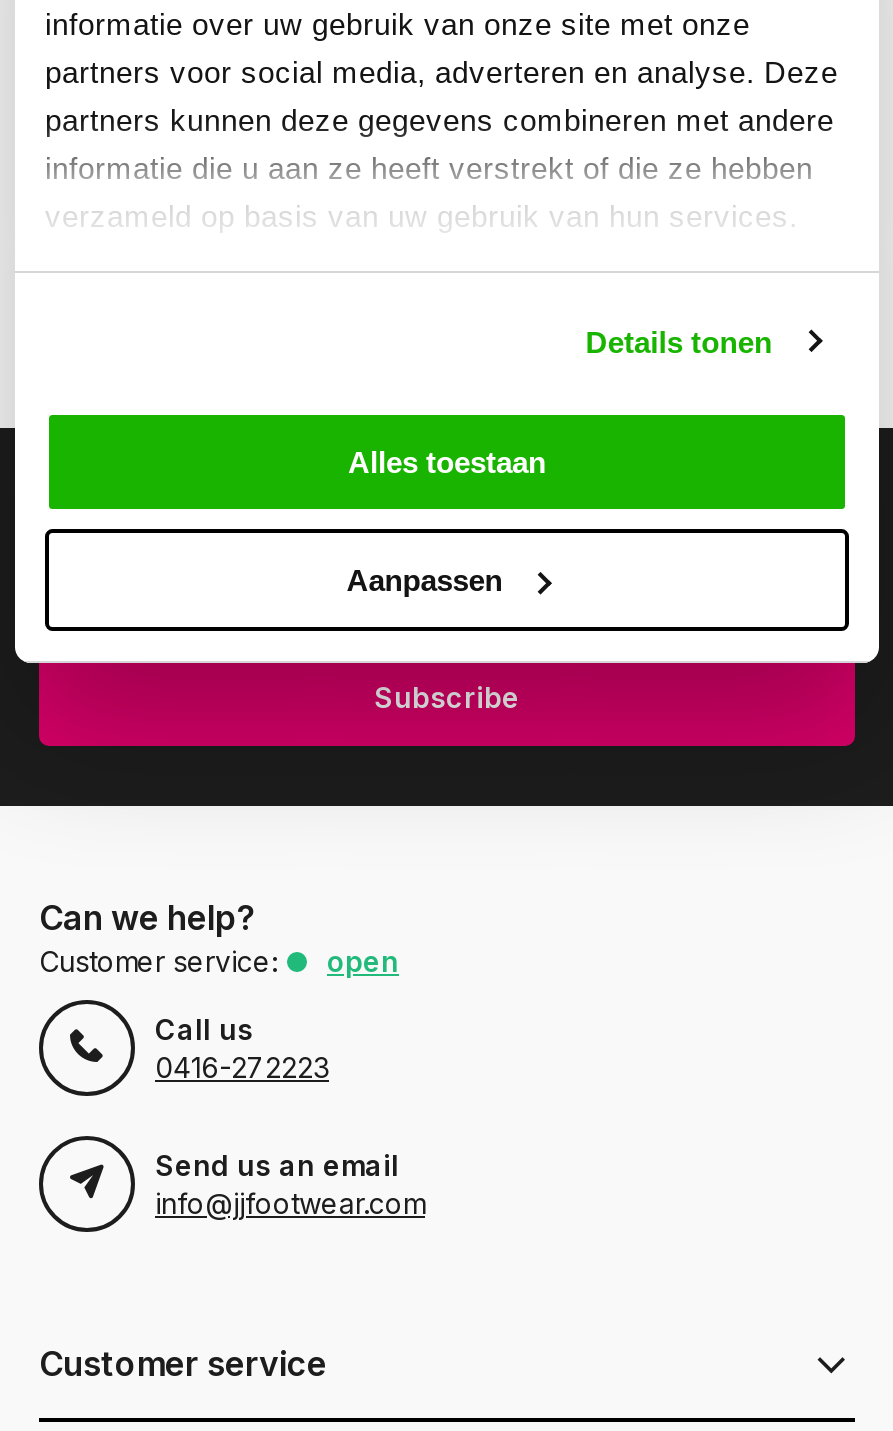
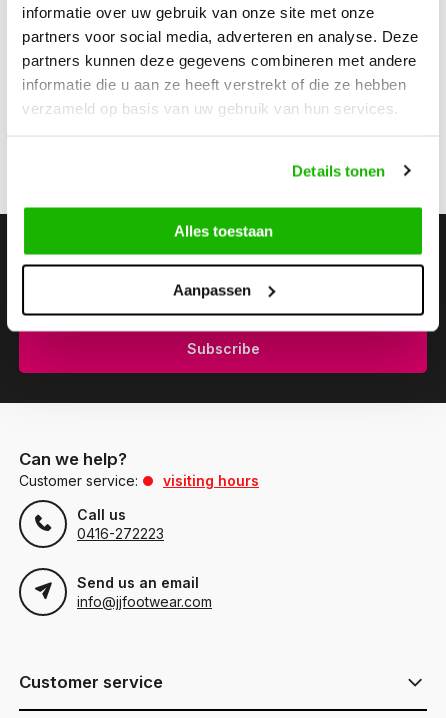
[327,944,399,978] open -> [163,472,259,489] visiting hours

